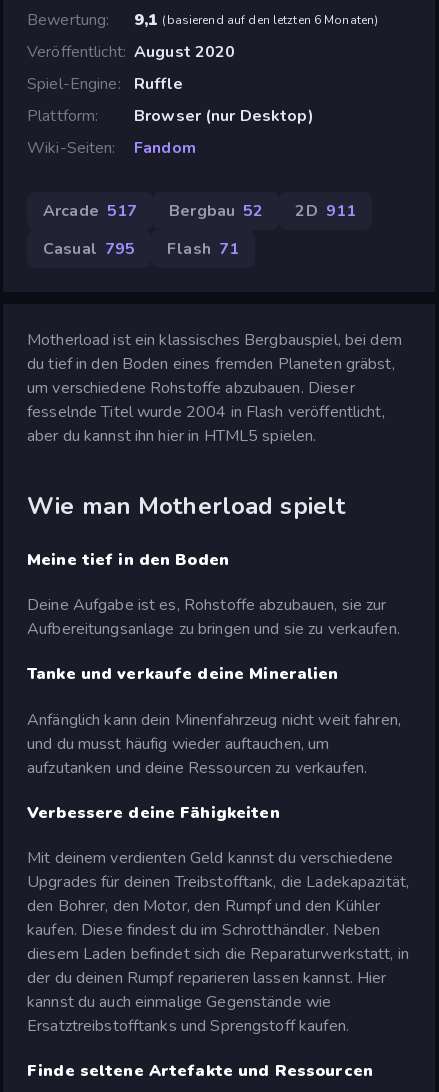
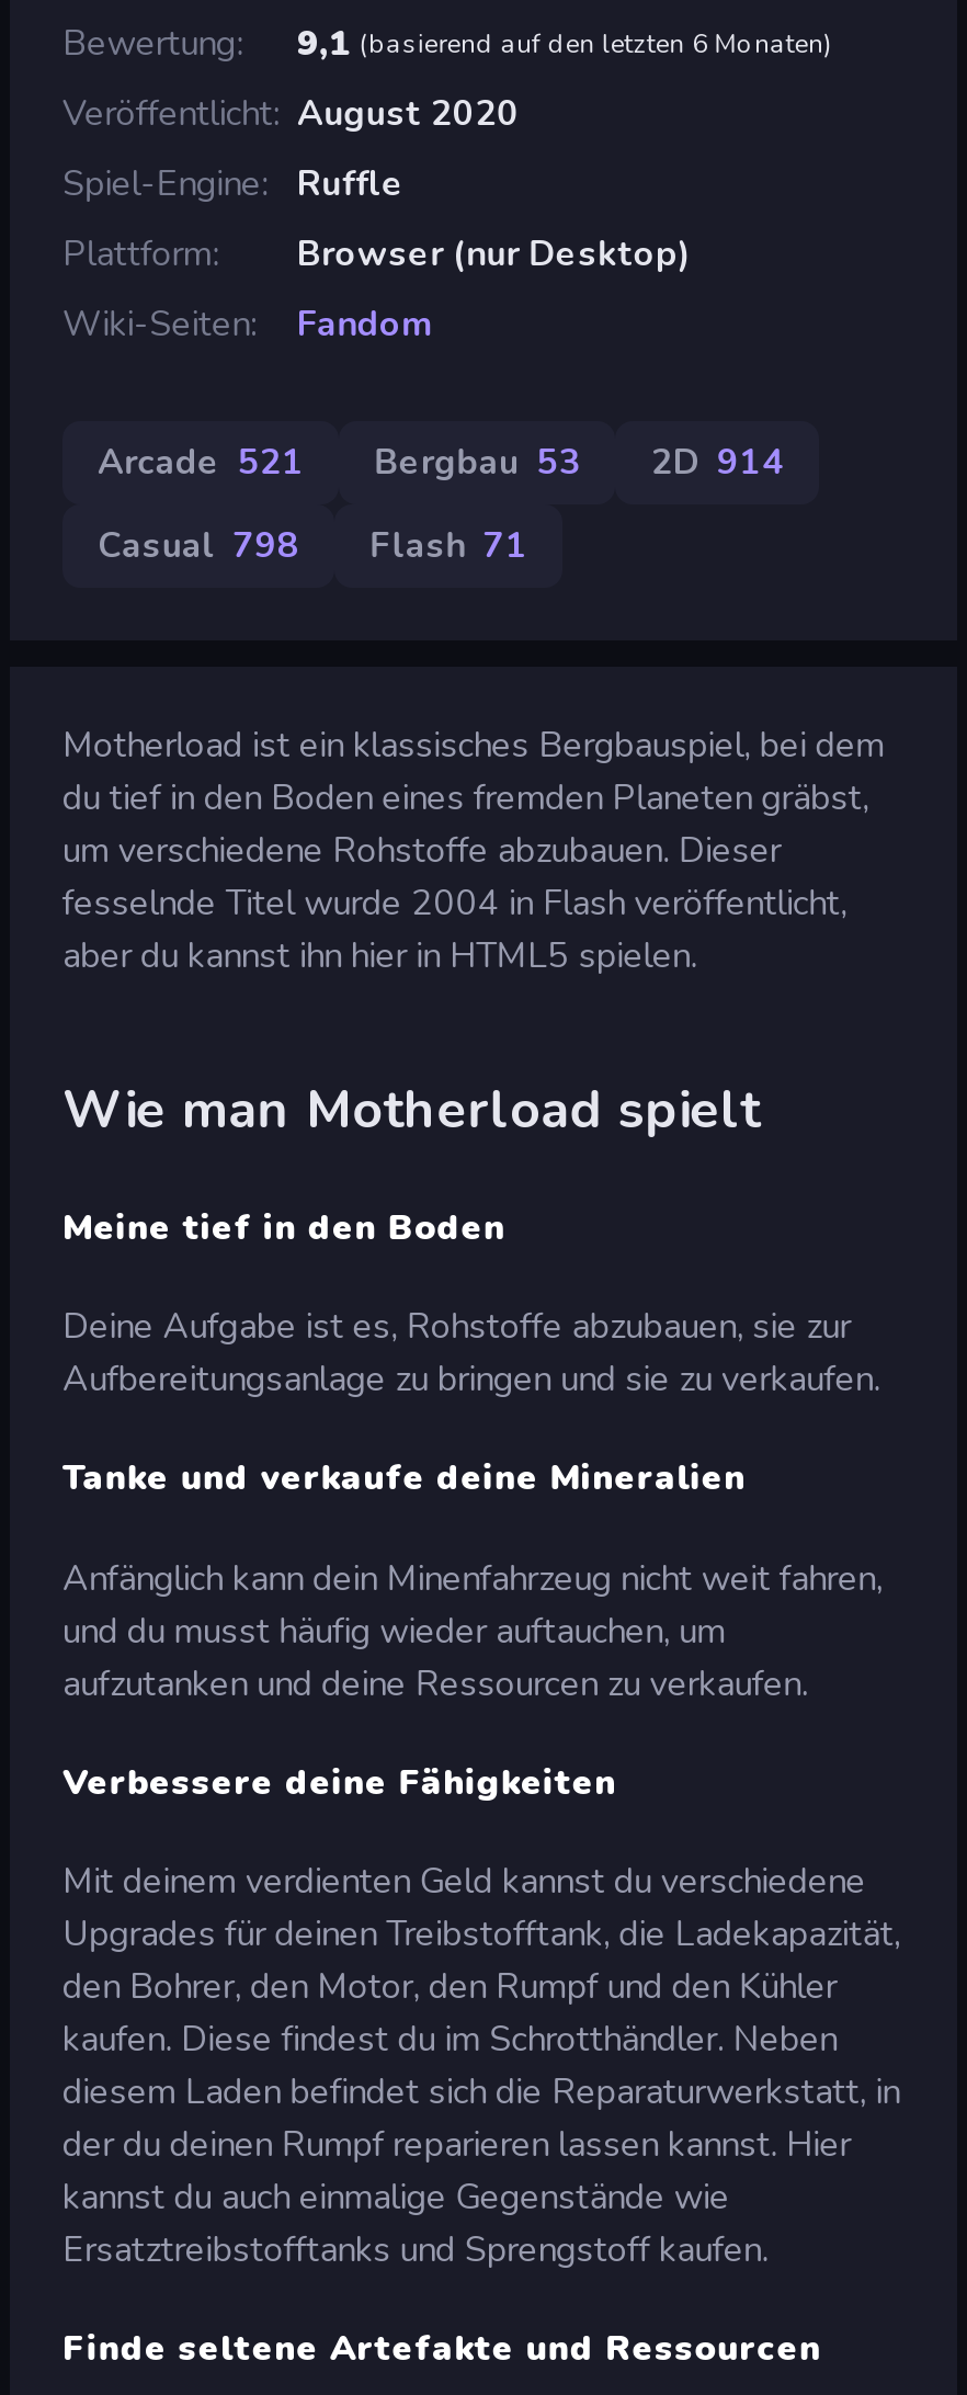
[43,200,137,222] Arcade 517 -> [98,438,304,486] Arcade 521
[169,200,263,222] Bergbau 52 -> [374,438,581,486] Bergbau 53
[295,200,356,222] 2D 911 -> [651,438,784,486] 2D 914
[43,238,239,260] Casual 795 Flash 71 -> [98,522,528,570] Casual 798 Flash 71

